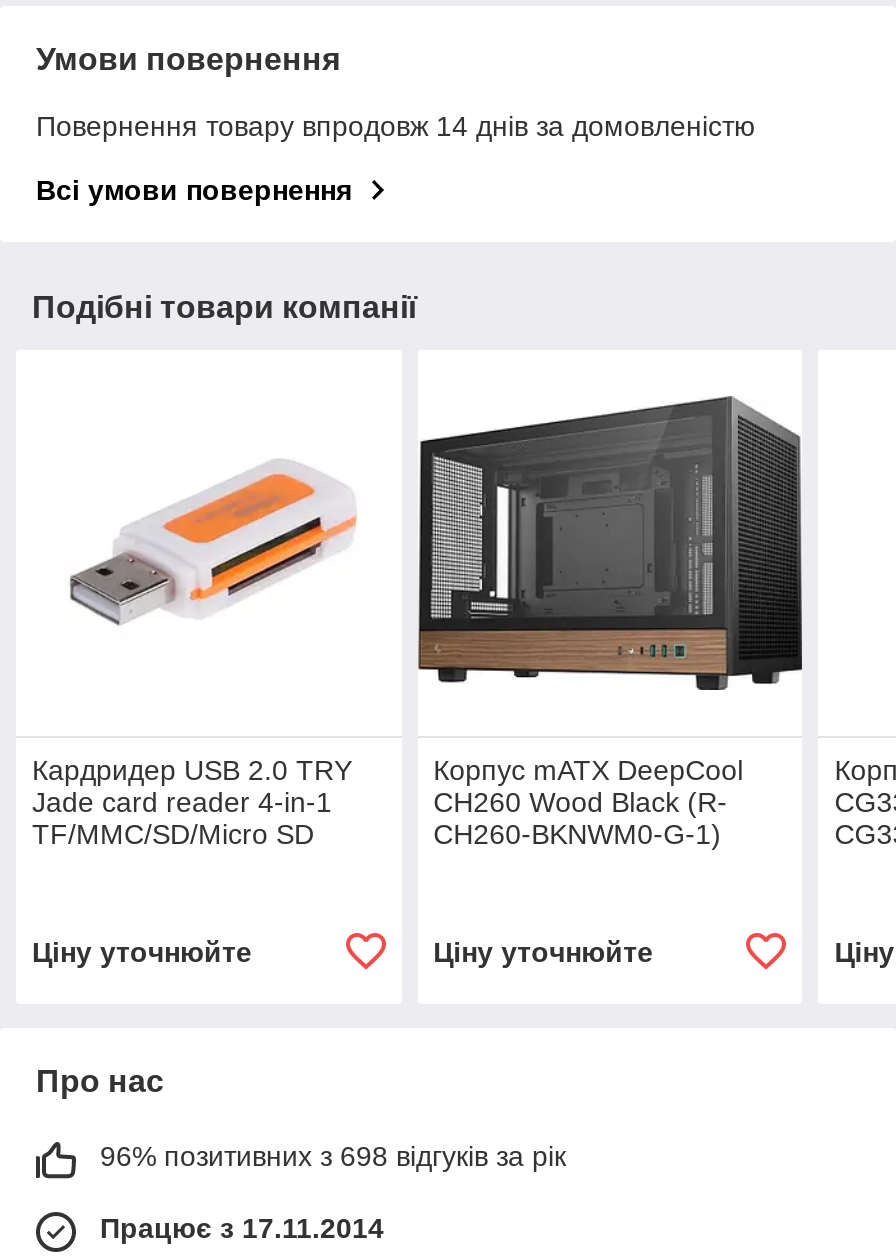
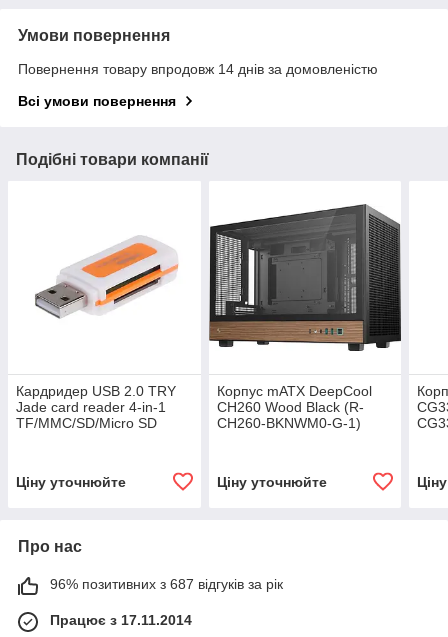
[100,1140,566,1172] 96% позитивних з 698 відгуків за рік -> [50,576,283,592] 96% позитивних з 687 відгуків за рік

